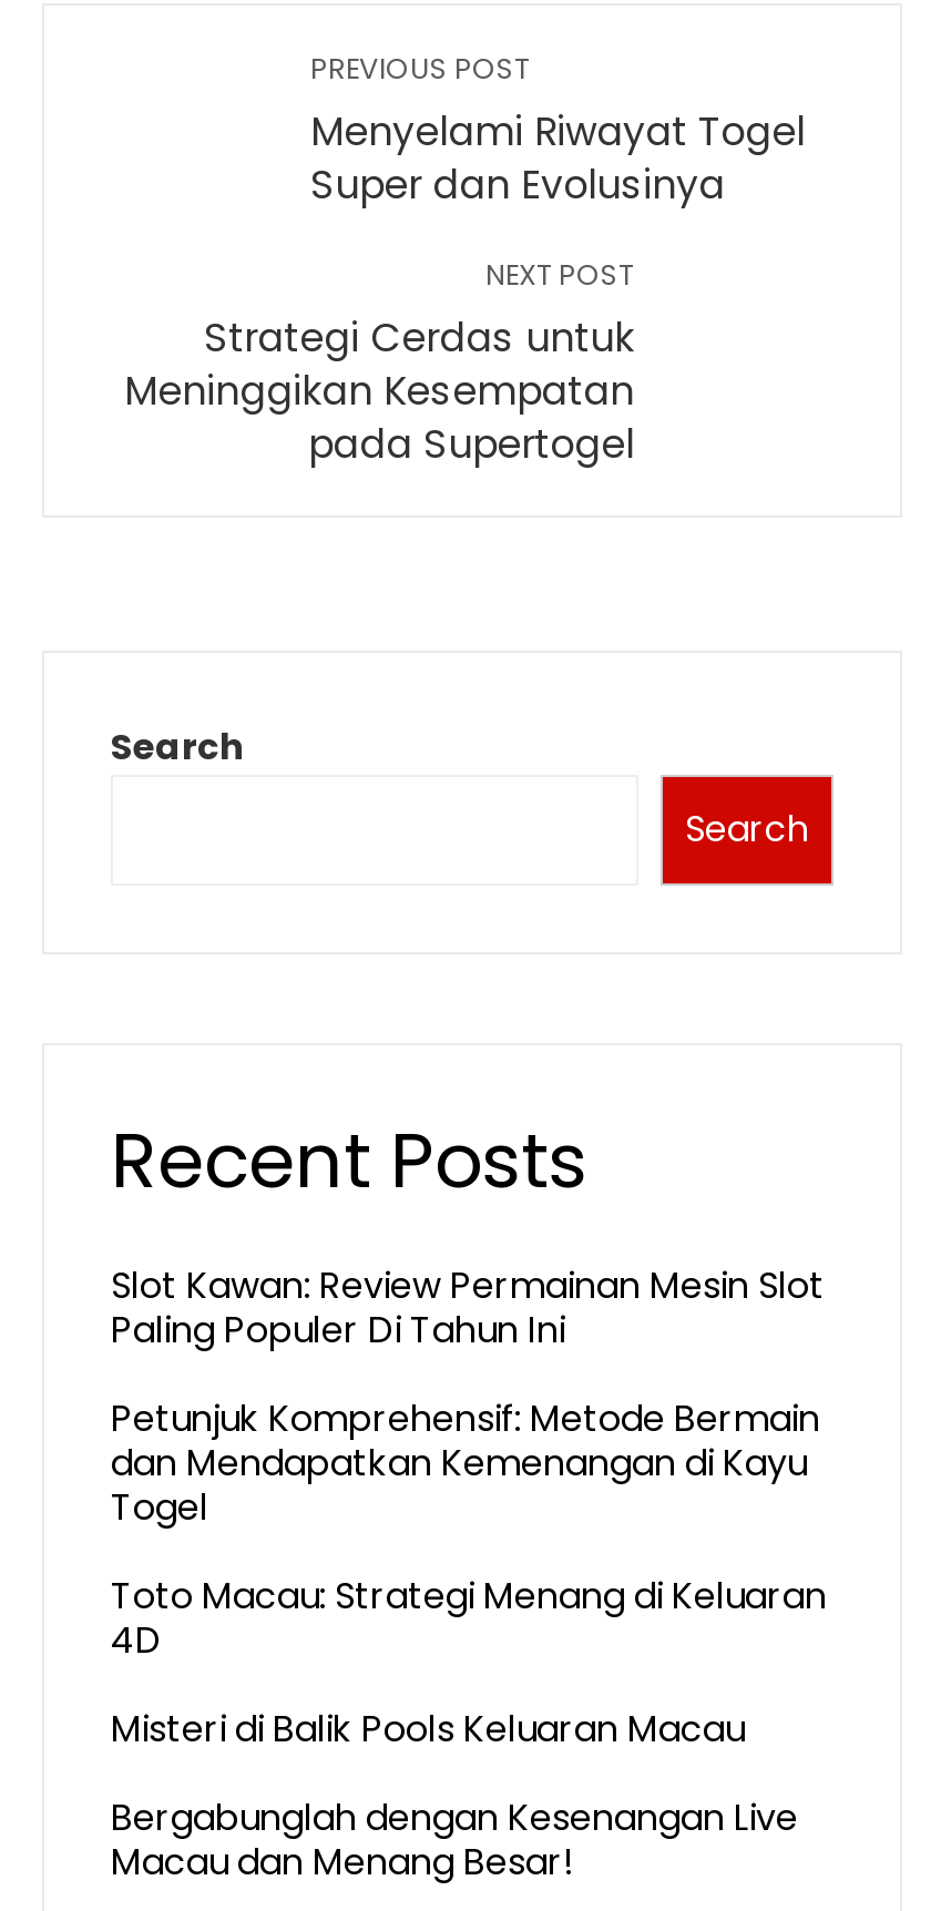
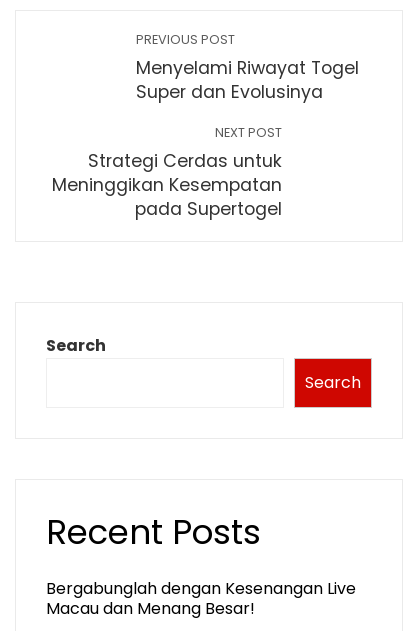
[111,1260,827,1755] Slot Kawan: Review Permainan Mesin Slot | Paling Populer Di Tahun Ini | Petunjuk Komprehensif: Metode Bermain | dan Mendapatkan Kemenangan di Kayu | Togel | Toto Macau: Strategi Menang di Keluaran | 4D | Misteri di Balik Pools Keluaran Macau -> none

